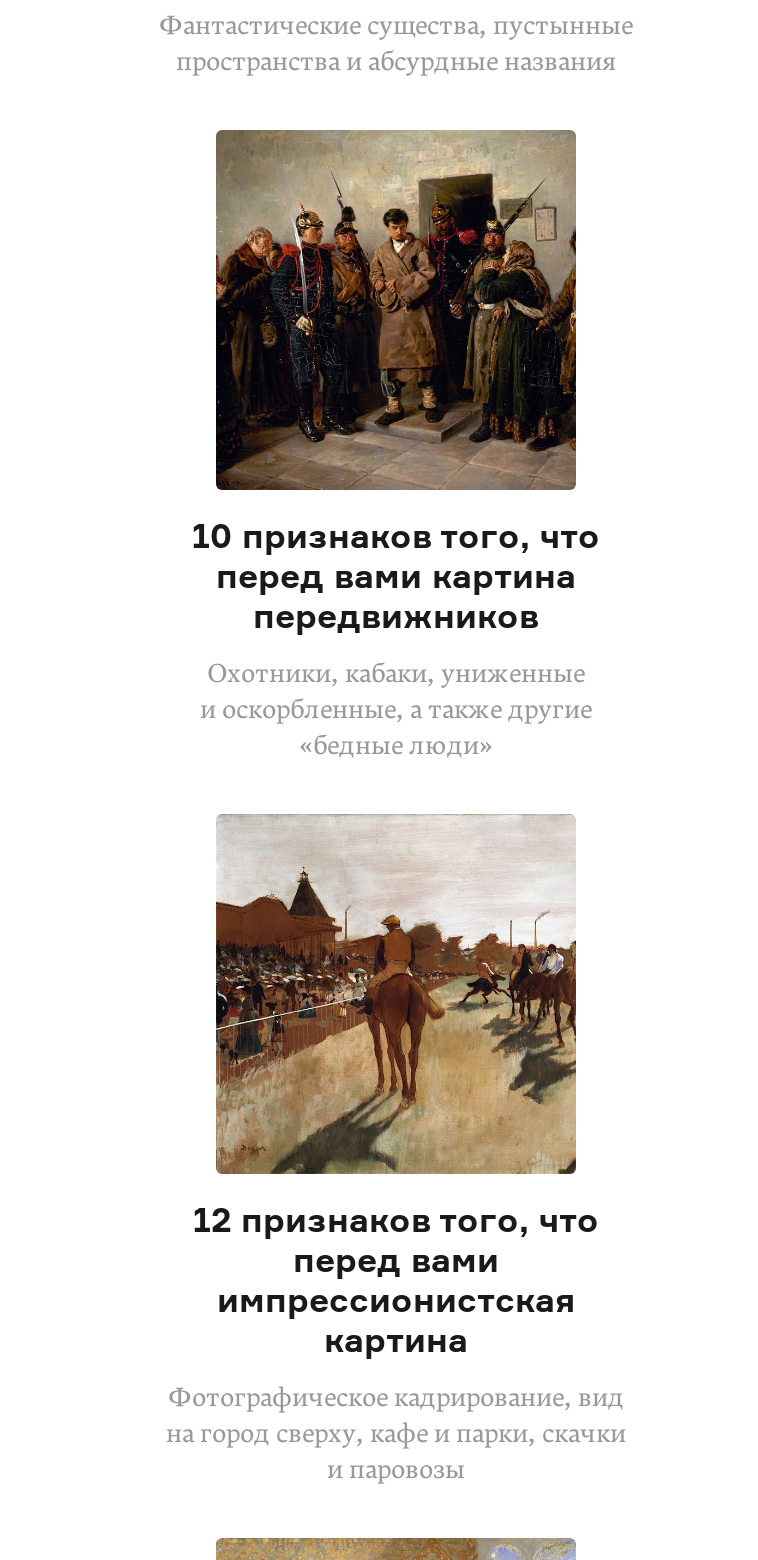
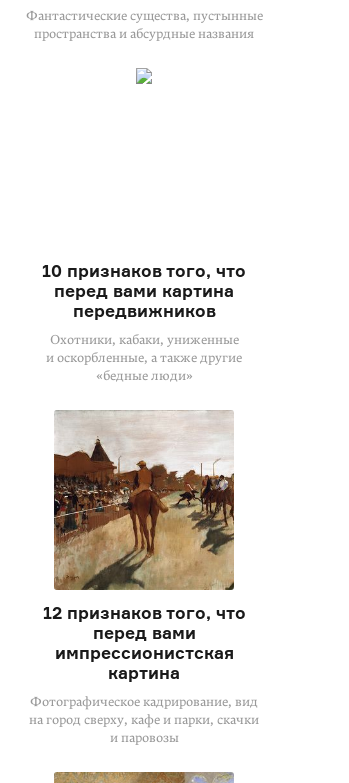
[214,128,578,492] [image] -> none

